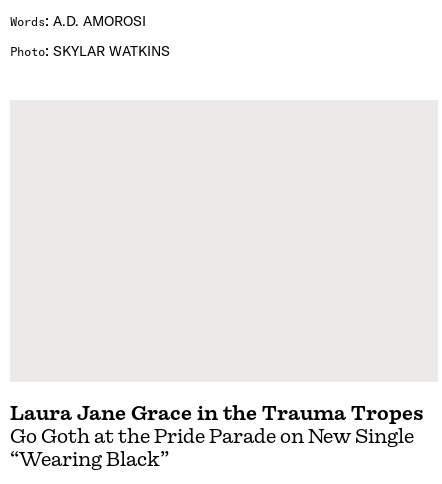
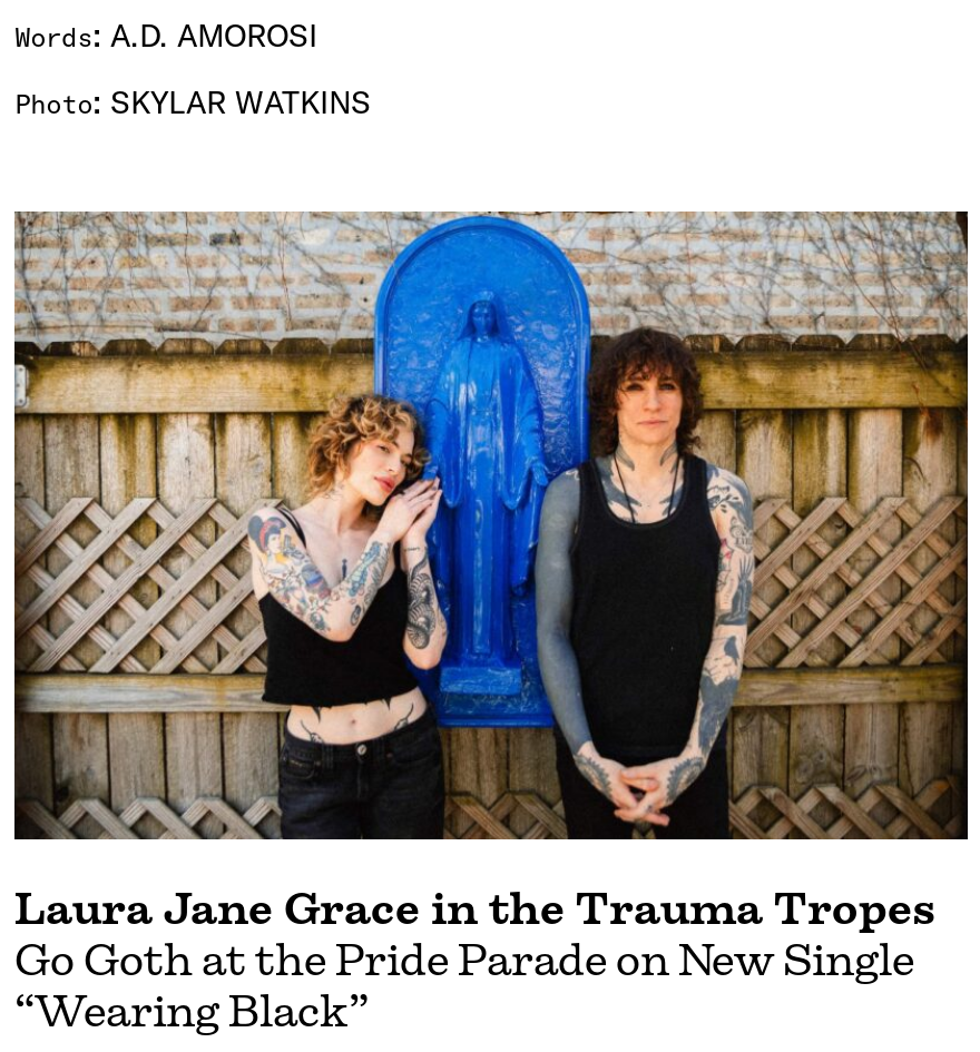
none -> [12,209,970,842] [image]

